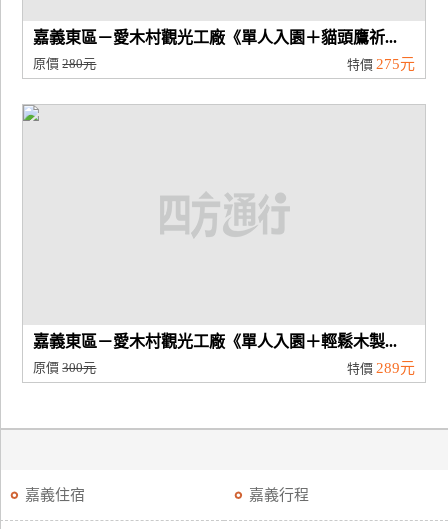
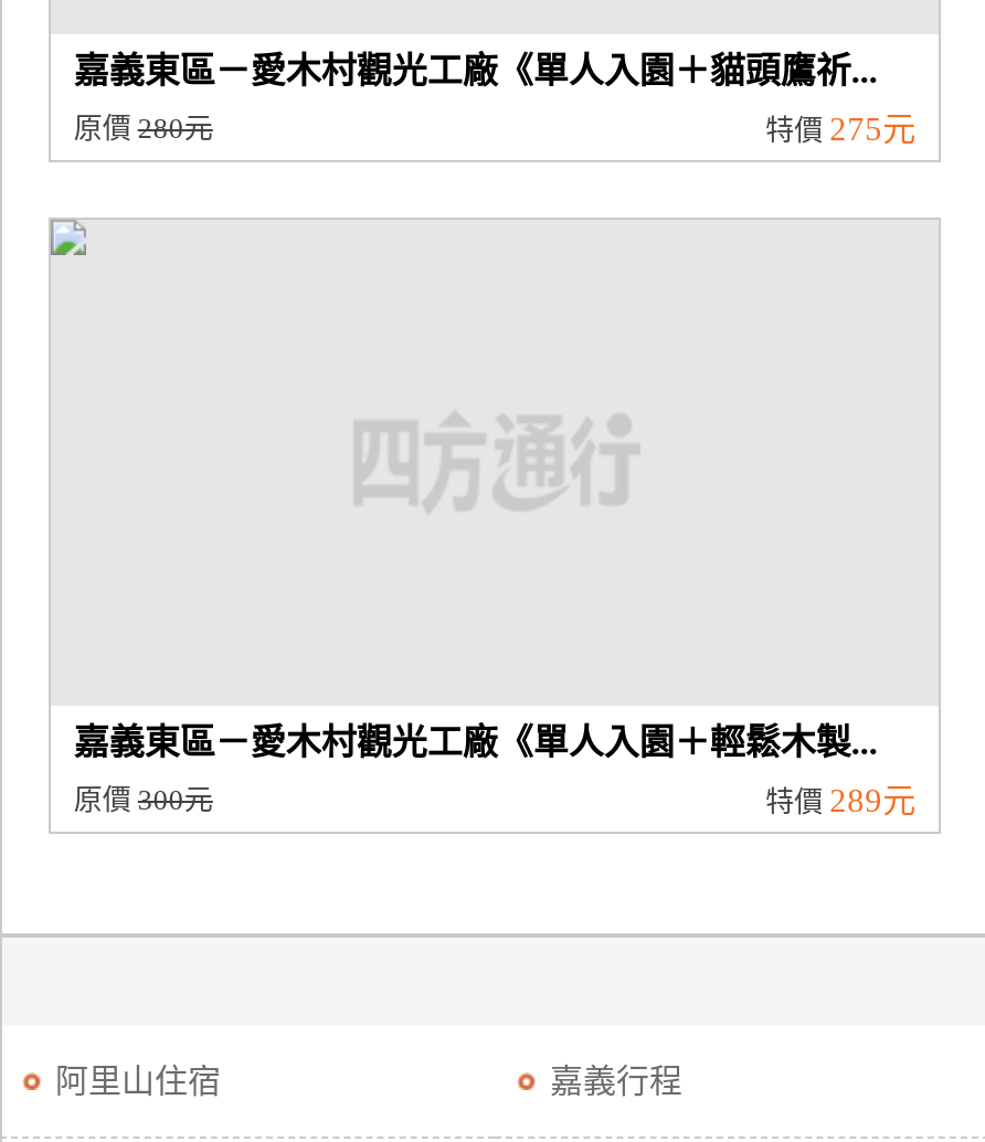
[25,487,85,503] 嘉義住宿 -> [55,1064,221,1099] 阿里山住宿

